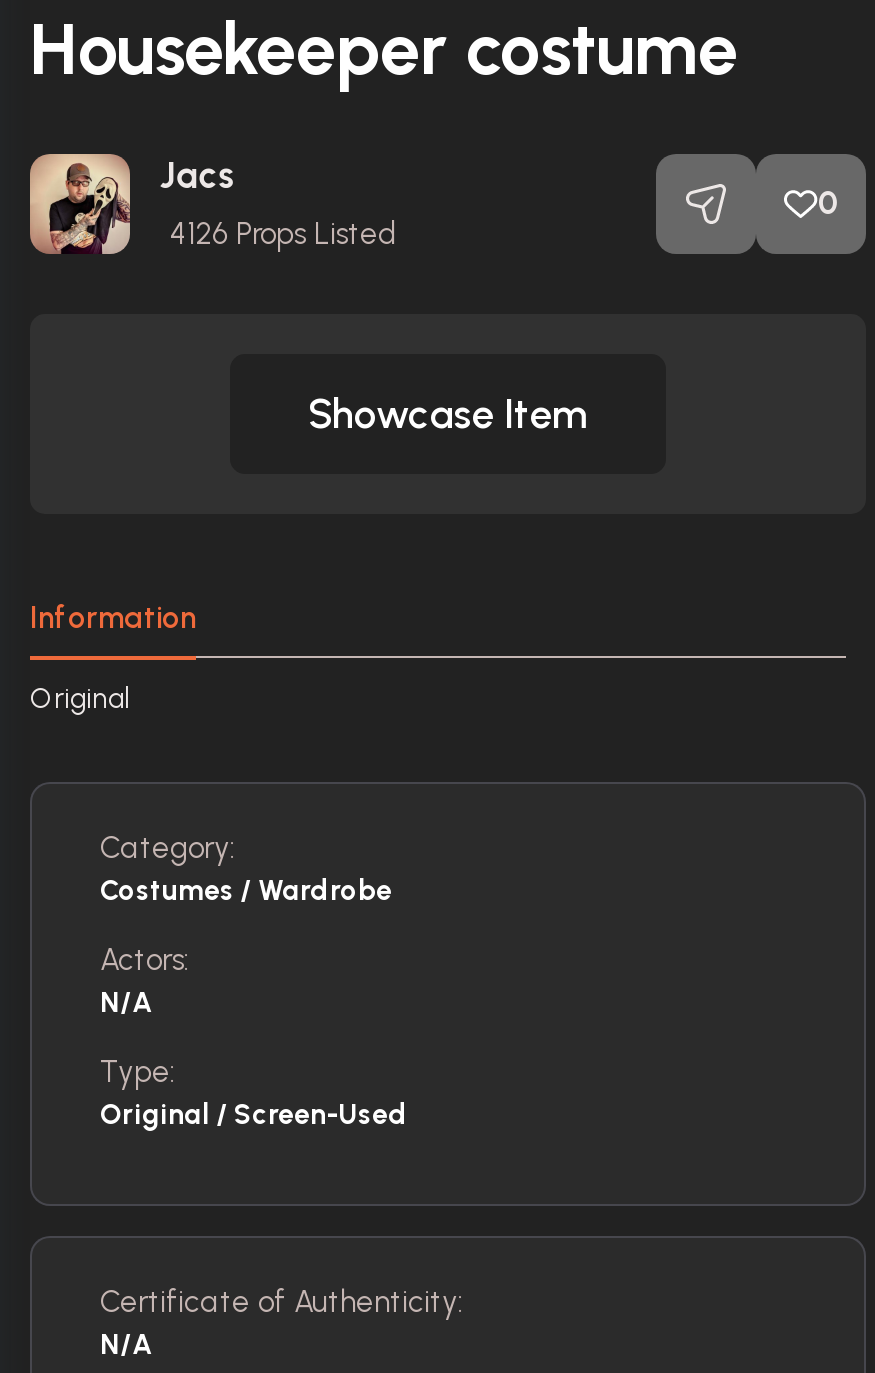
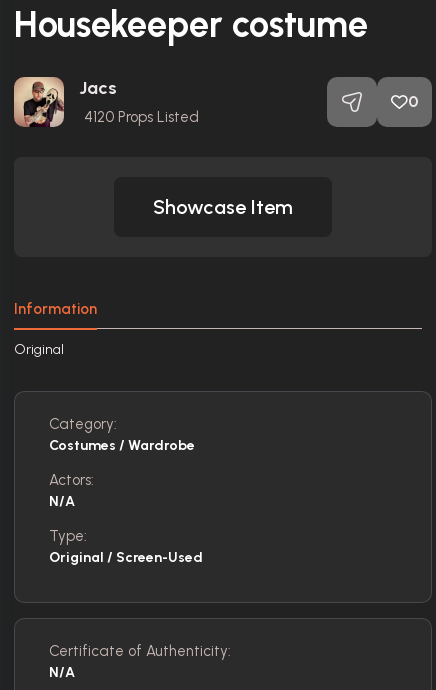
[170,216,398,252] 4126 Props Listed -> [84,108,199,126] 4120 Props Listed

